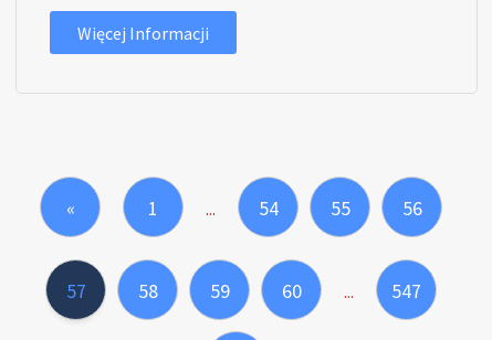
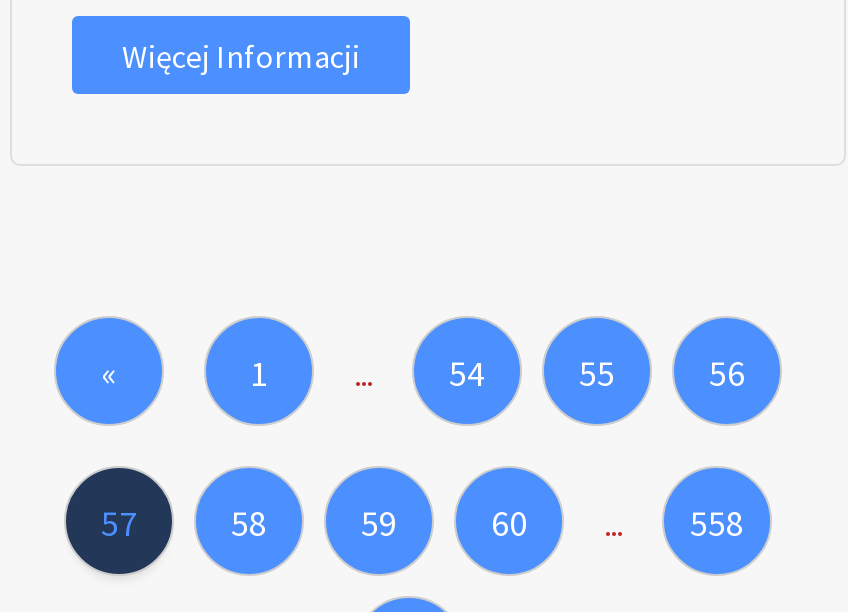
[391,278,421,304] 547 -> [690,500,744,546] 558

